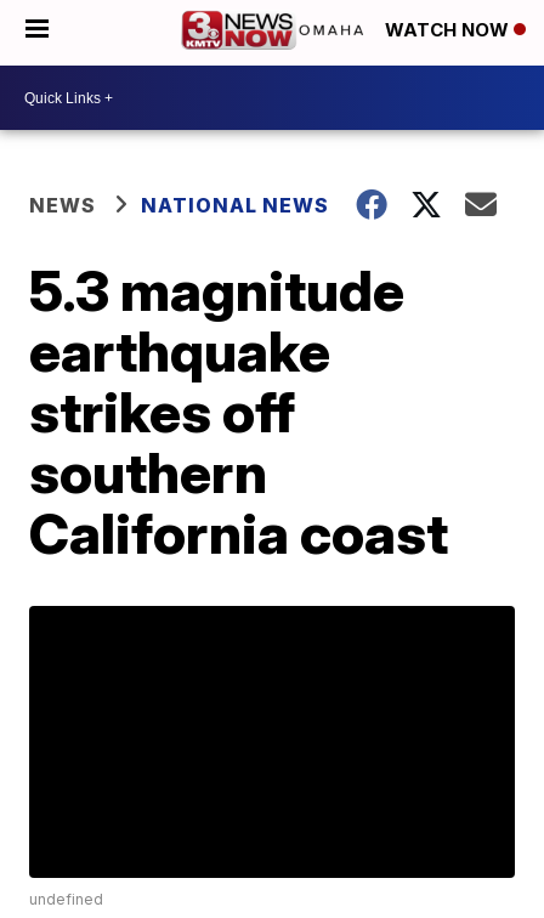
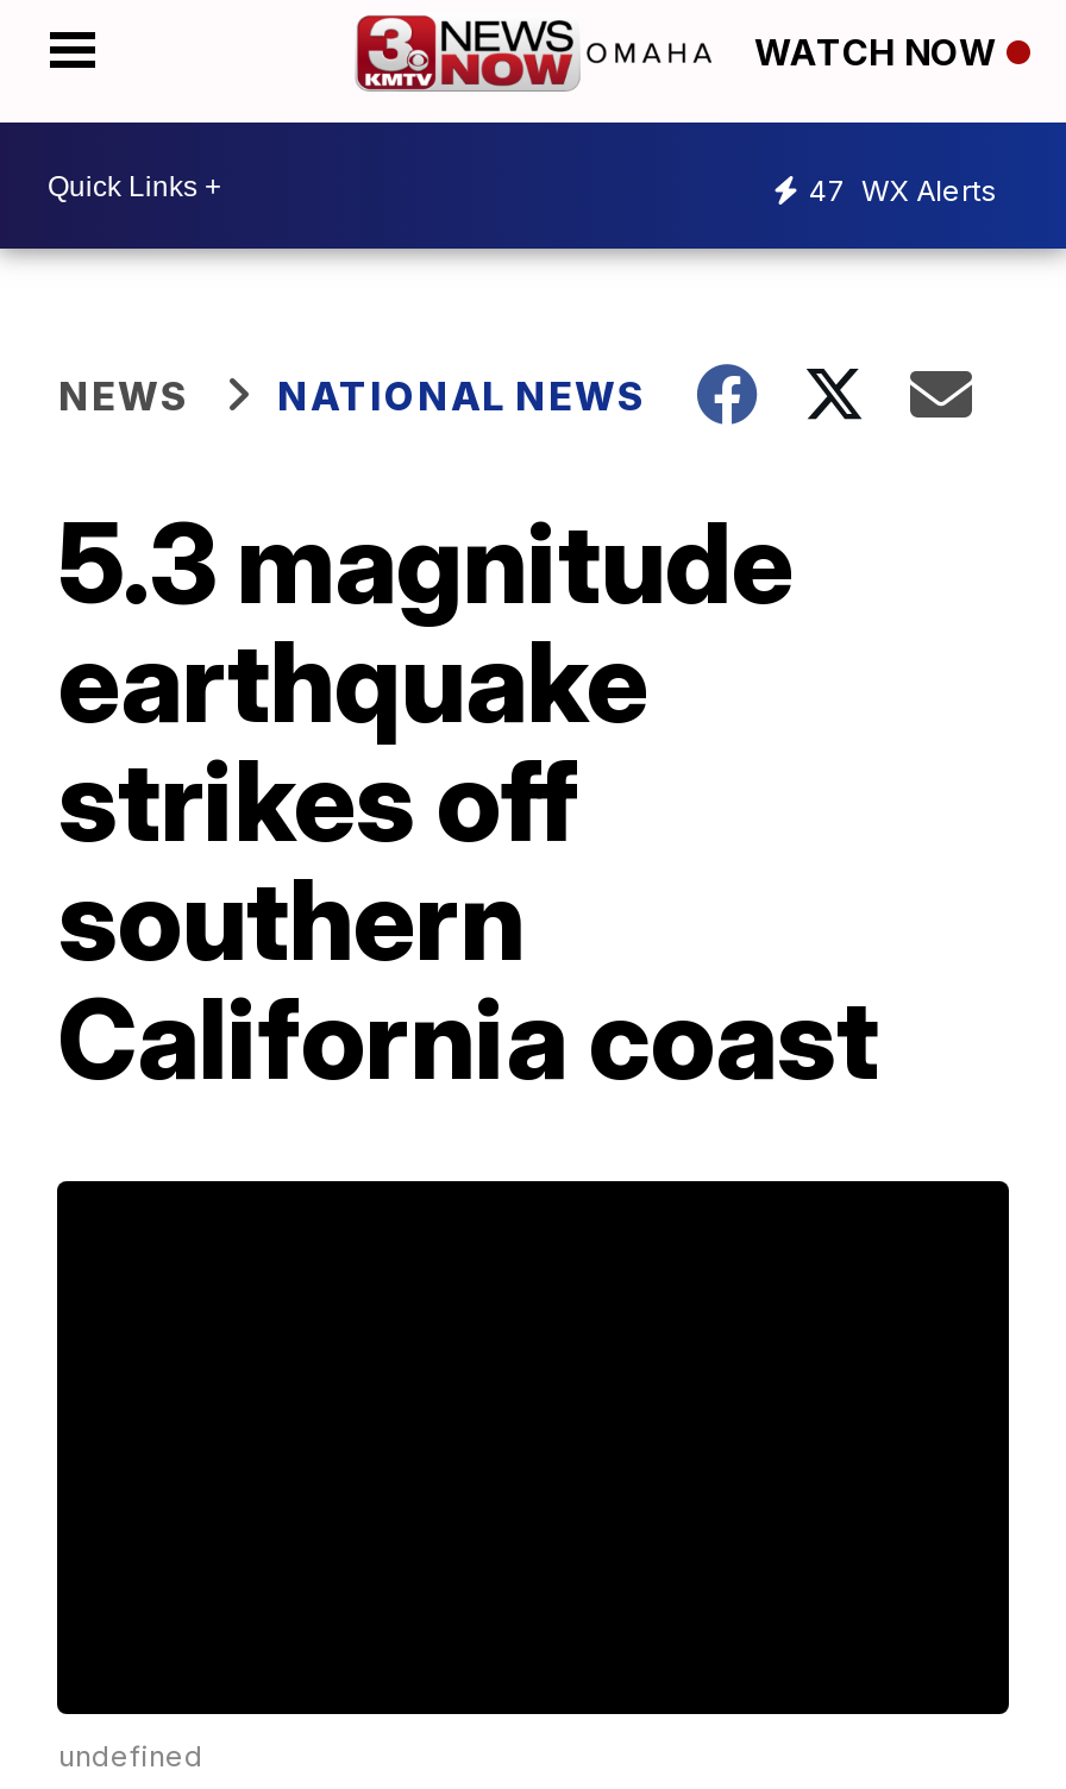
none -> [809,171,997,207] 47 WX Alerts

